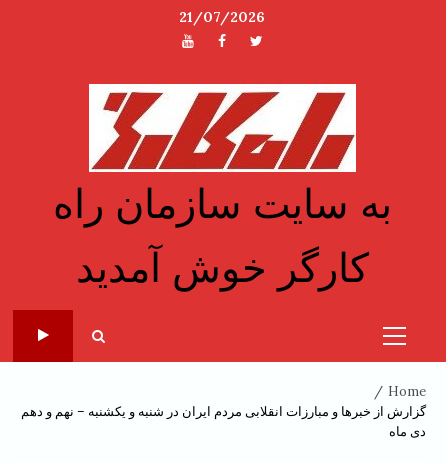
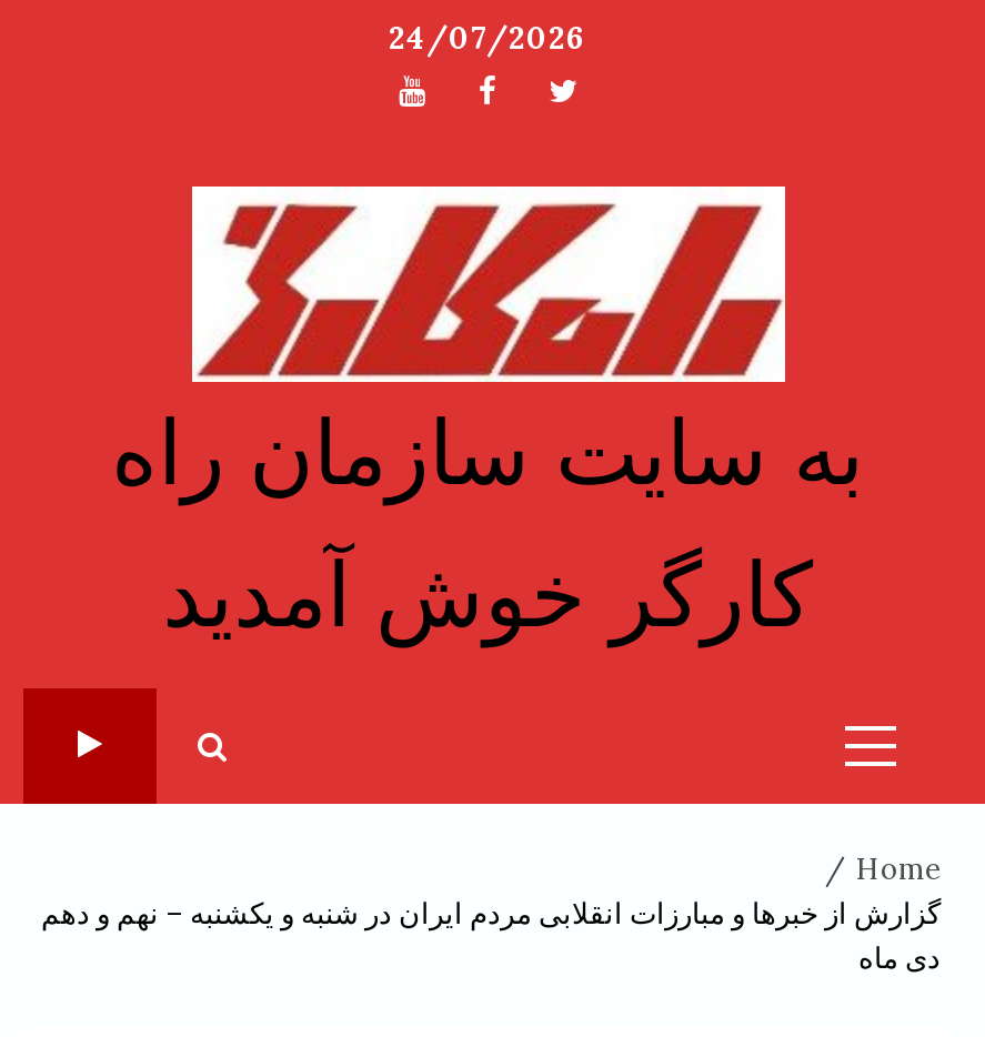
[179,8,265,26] 21/07/2026 -> [389,18,586,58] 24/07/2026

